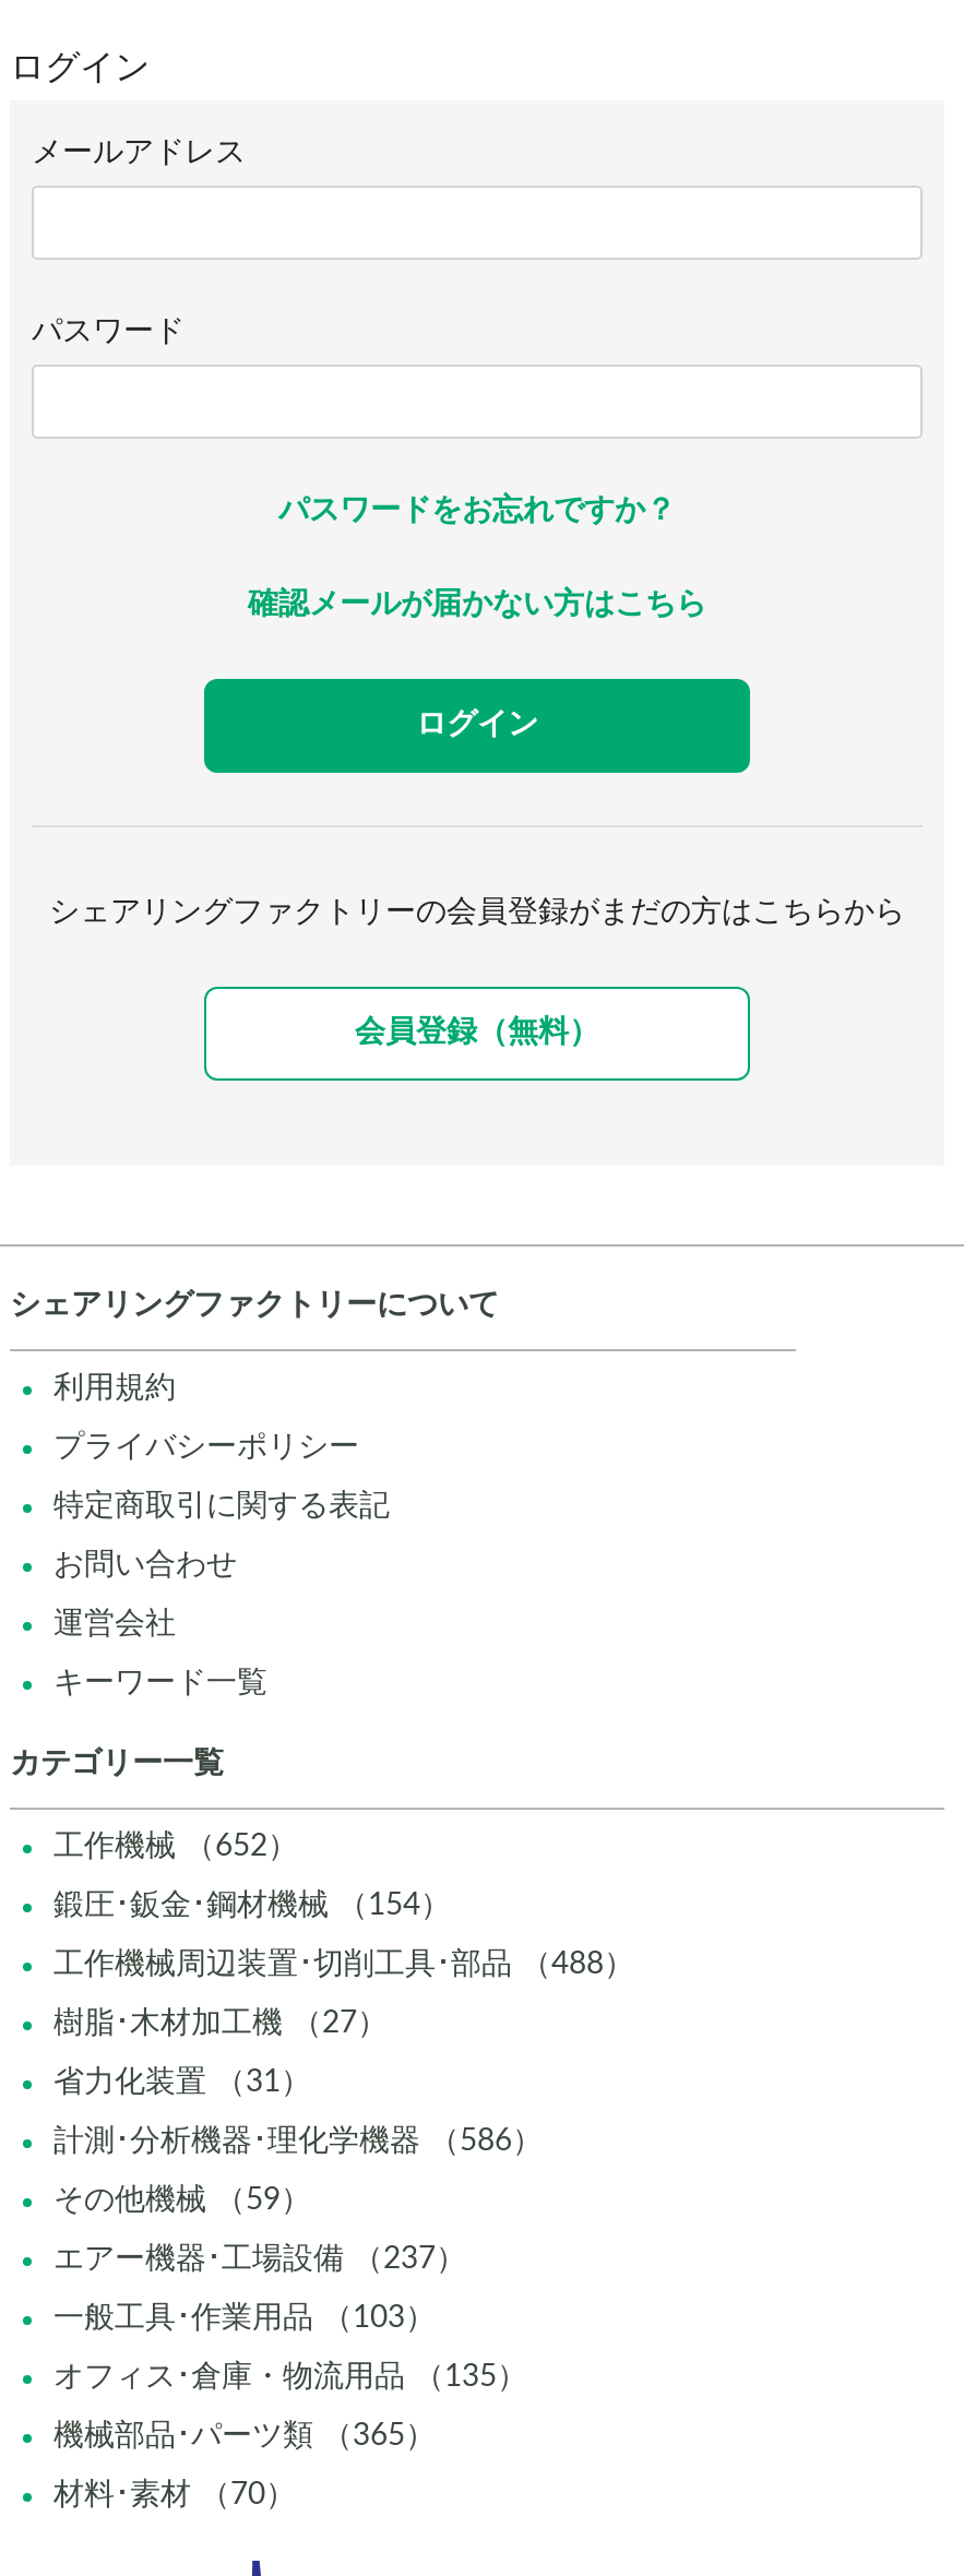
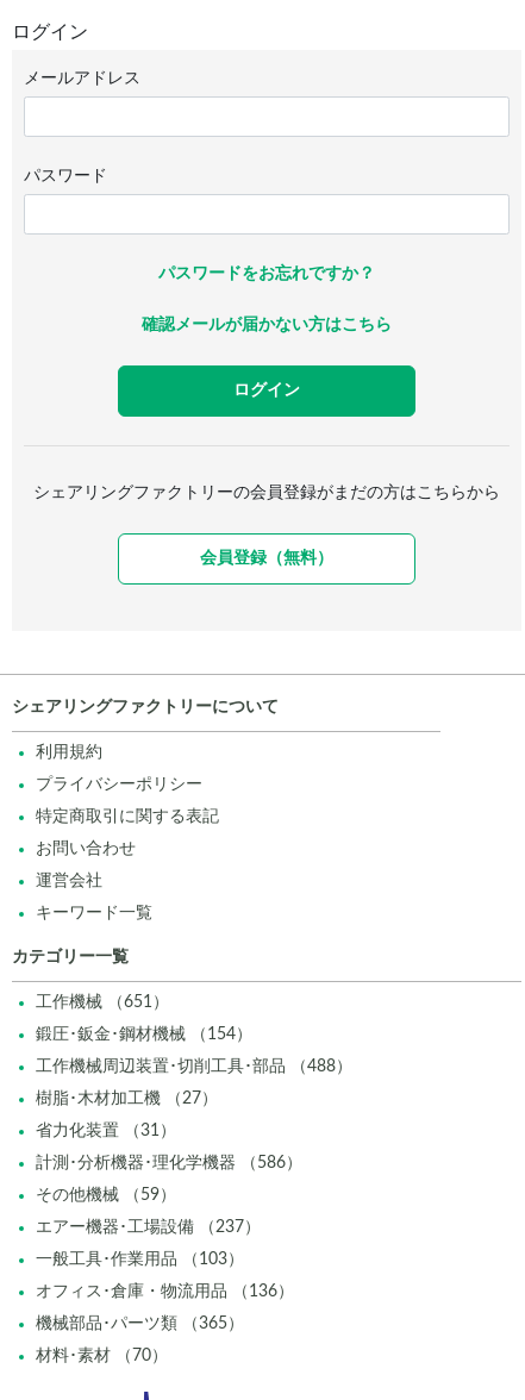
[53,1833,298,1863] 工作機械 （652） -> [36,995,169,1011] 工作機械 （651）
[53,2363,527,2394] オフィス･倉庫・物流用品 （135） -> [36,1284,294,1301] オフィス･倉庫・物流用品 （136）

